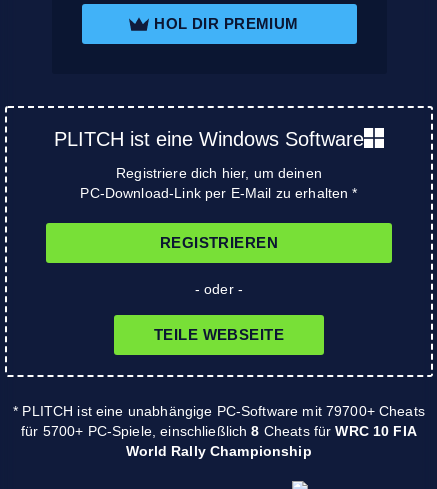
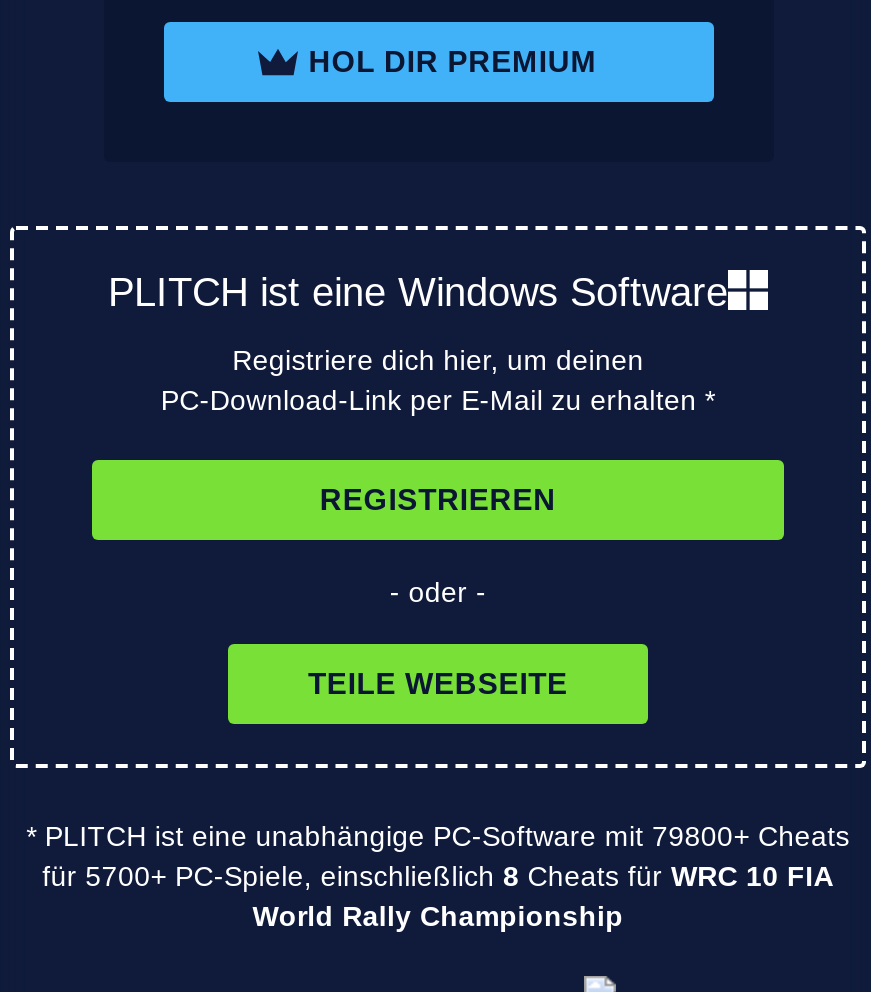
[13,403,425,419] * PLITCH ist eine unabhängige PC-Software mit 79700+ Cheats -> [26,819,850,851] * PLITCH ist eine unabhängige PC-Software mit 79800+ Cheats

